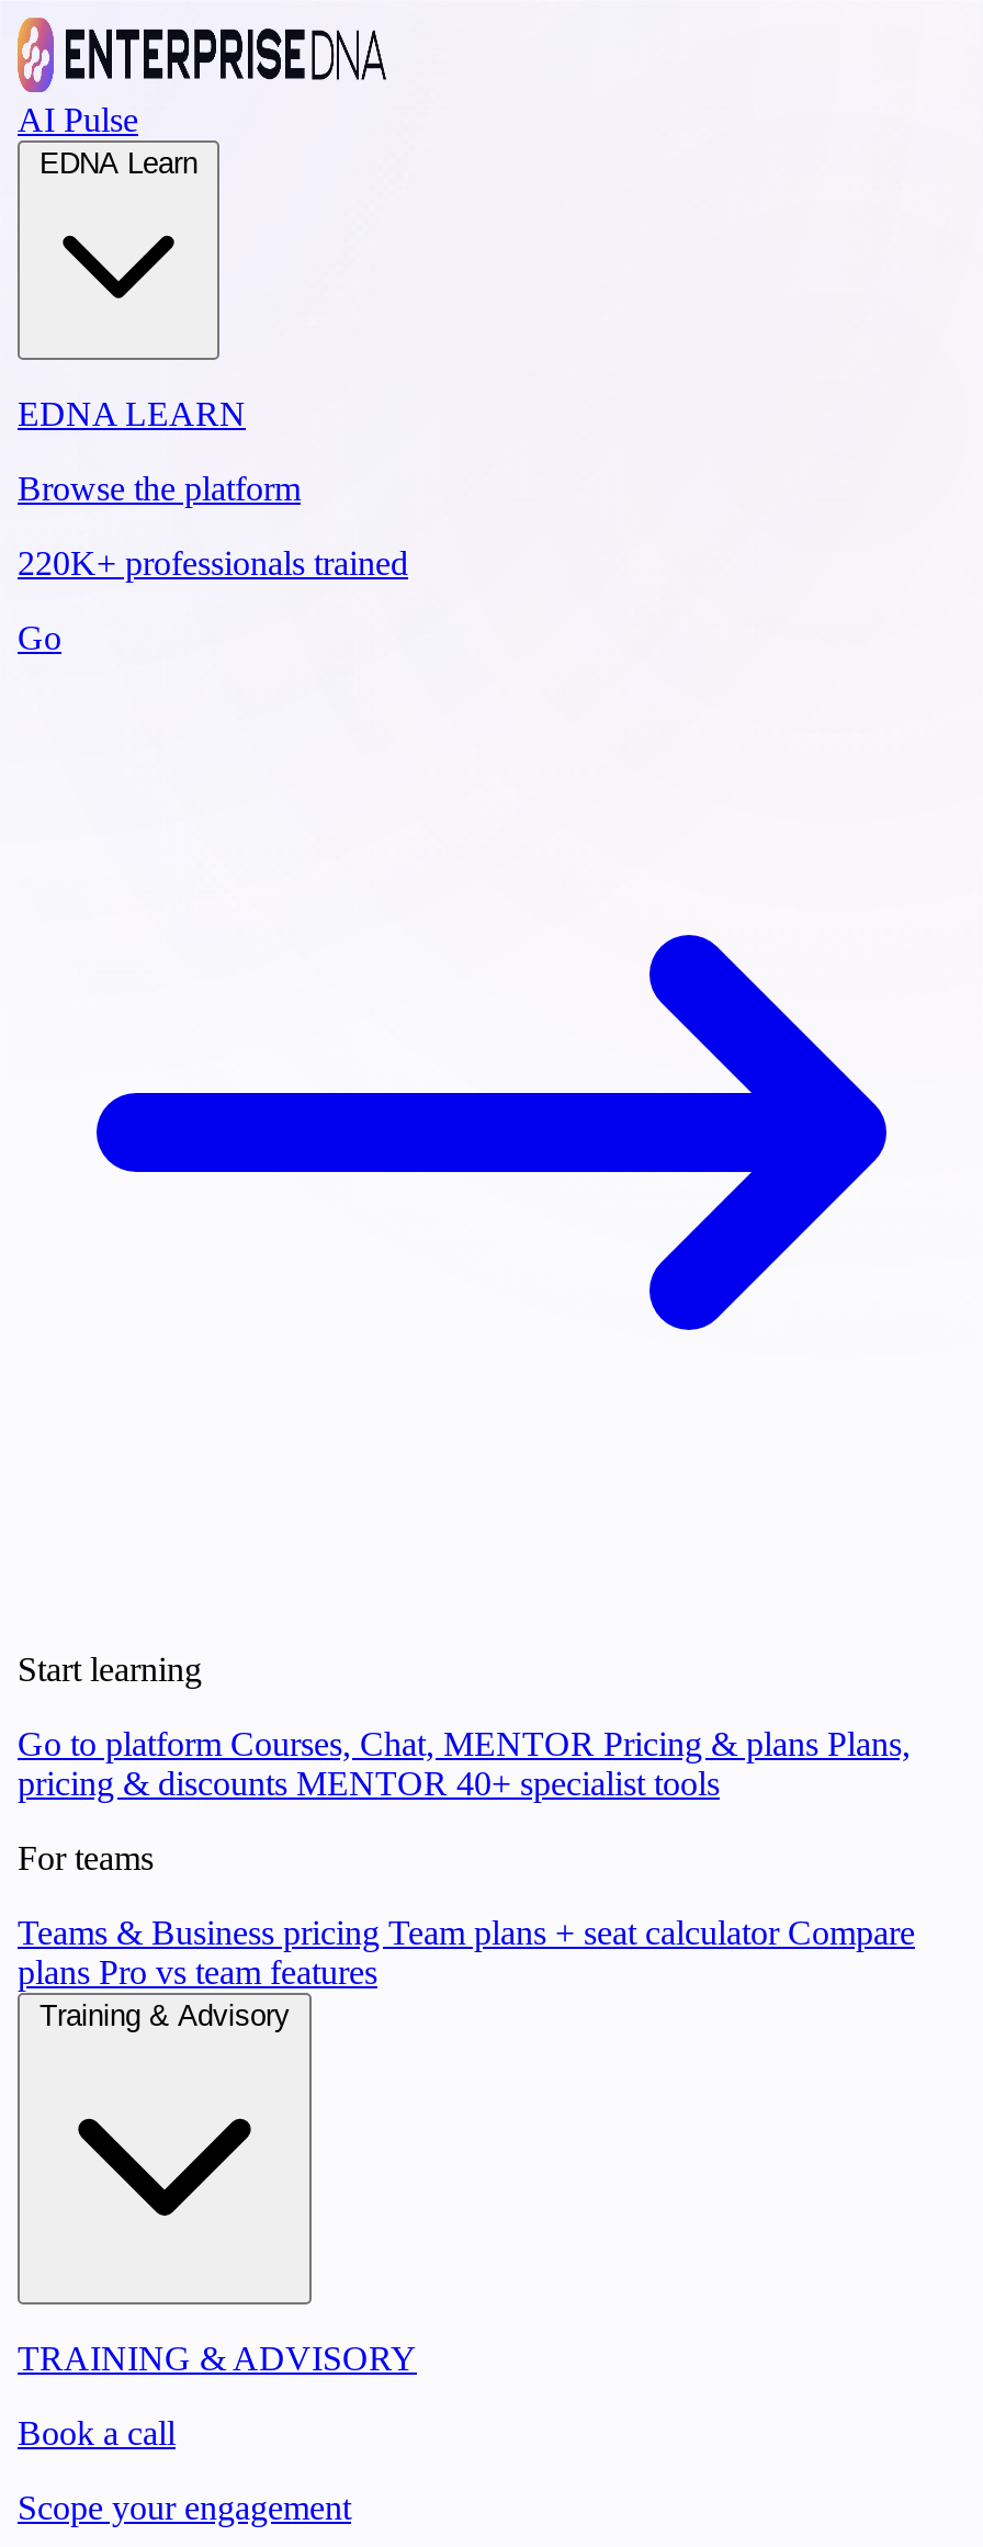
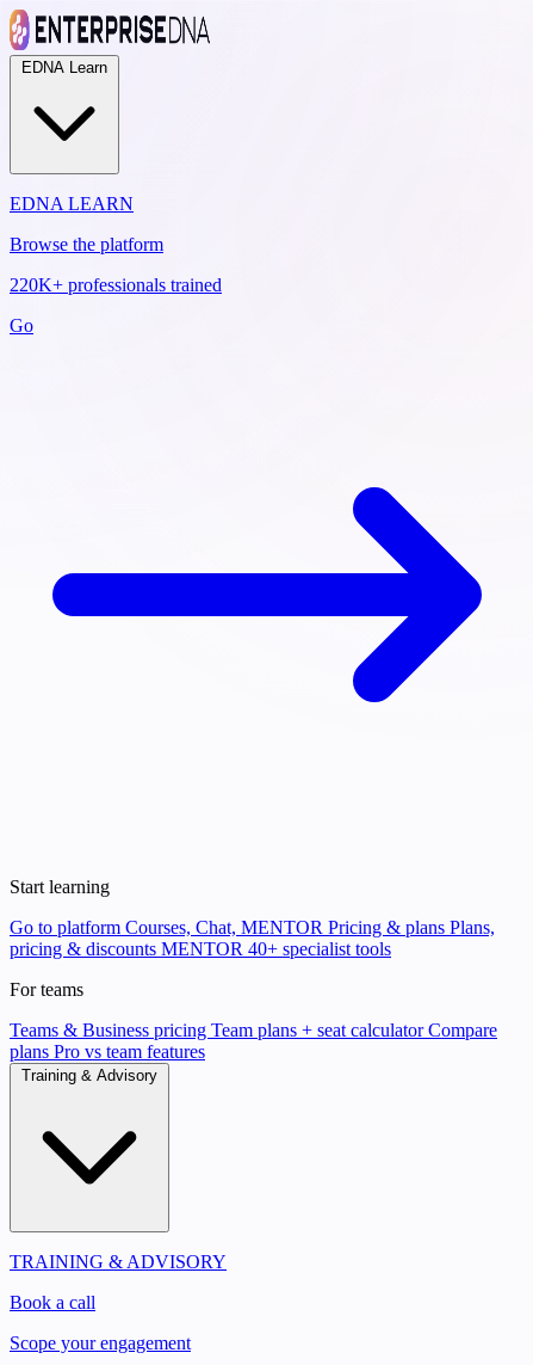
[18,101,138,138] AI Pulse -> none

